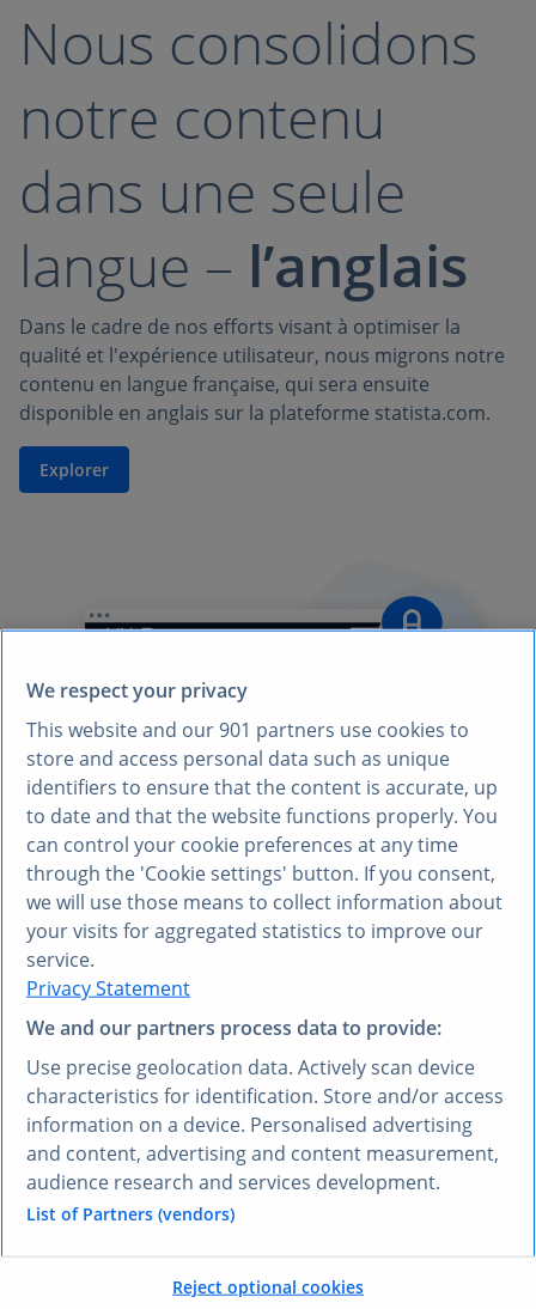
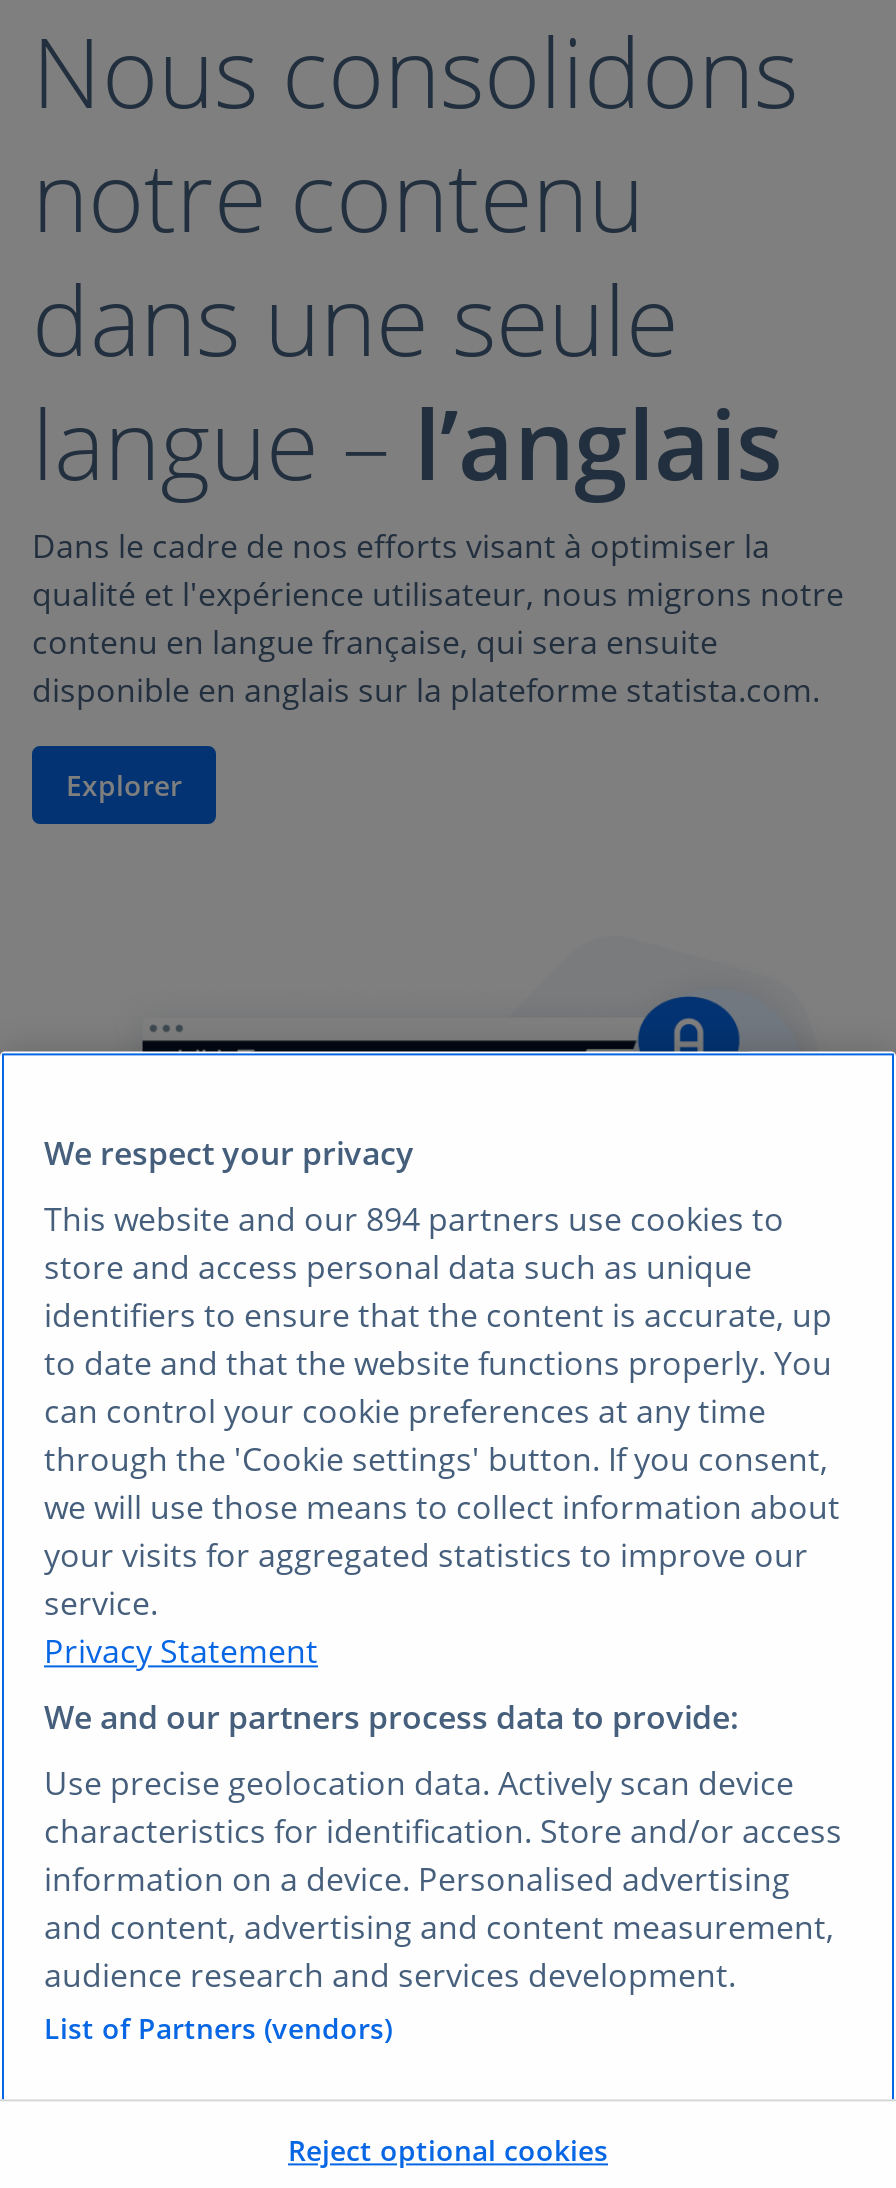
[26,717,469,743] This website and our 901 partners use cookies to -> [44,1198,784,1242] This website and our 894 partners use cookies to

